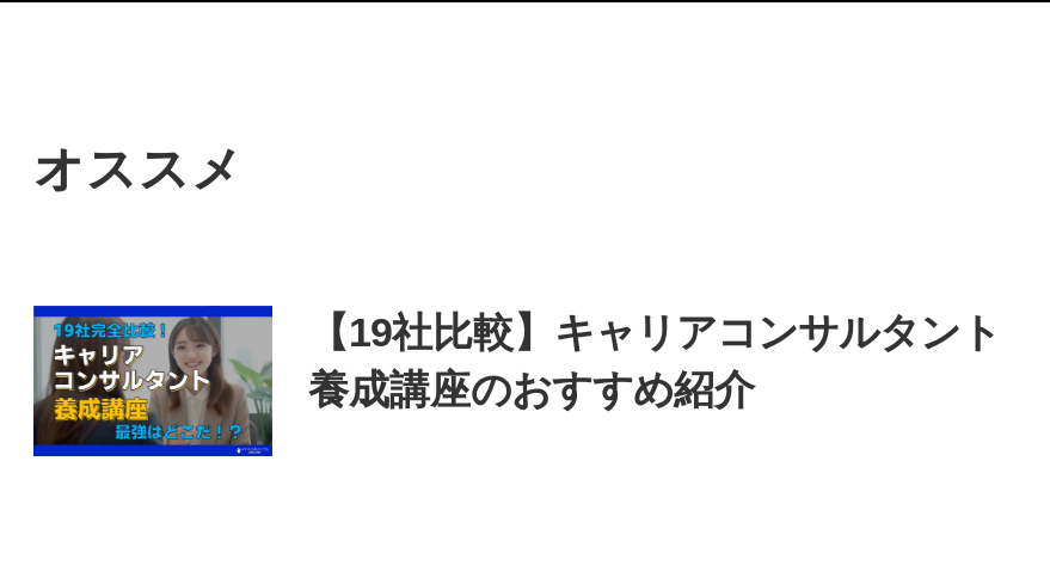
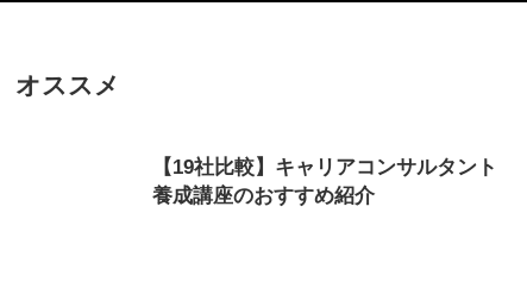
[31,303,275,459] [image] -> none

